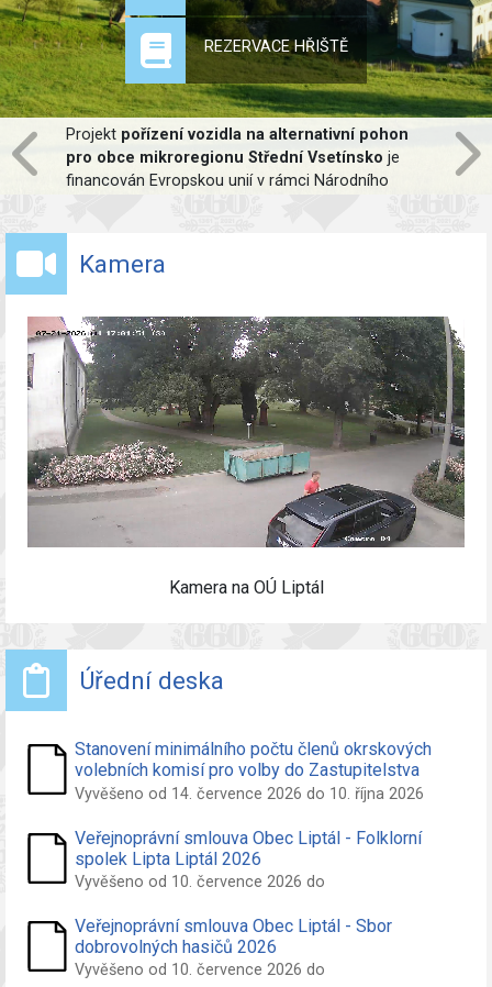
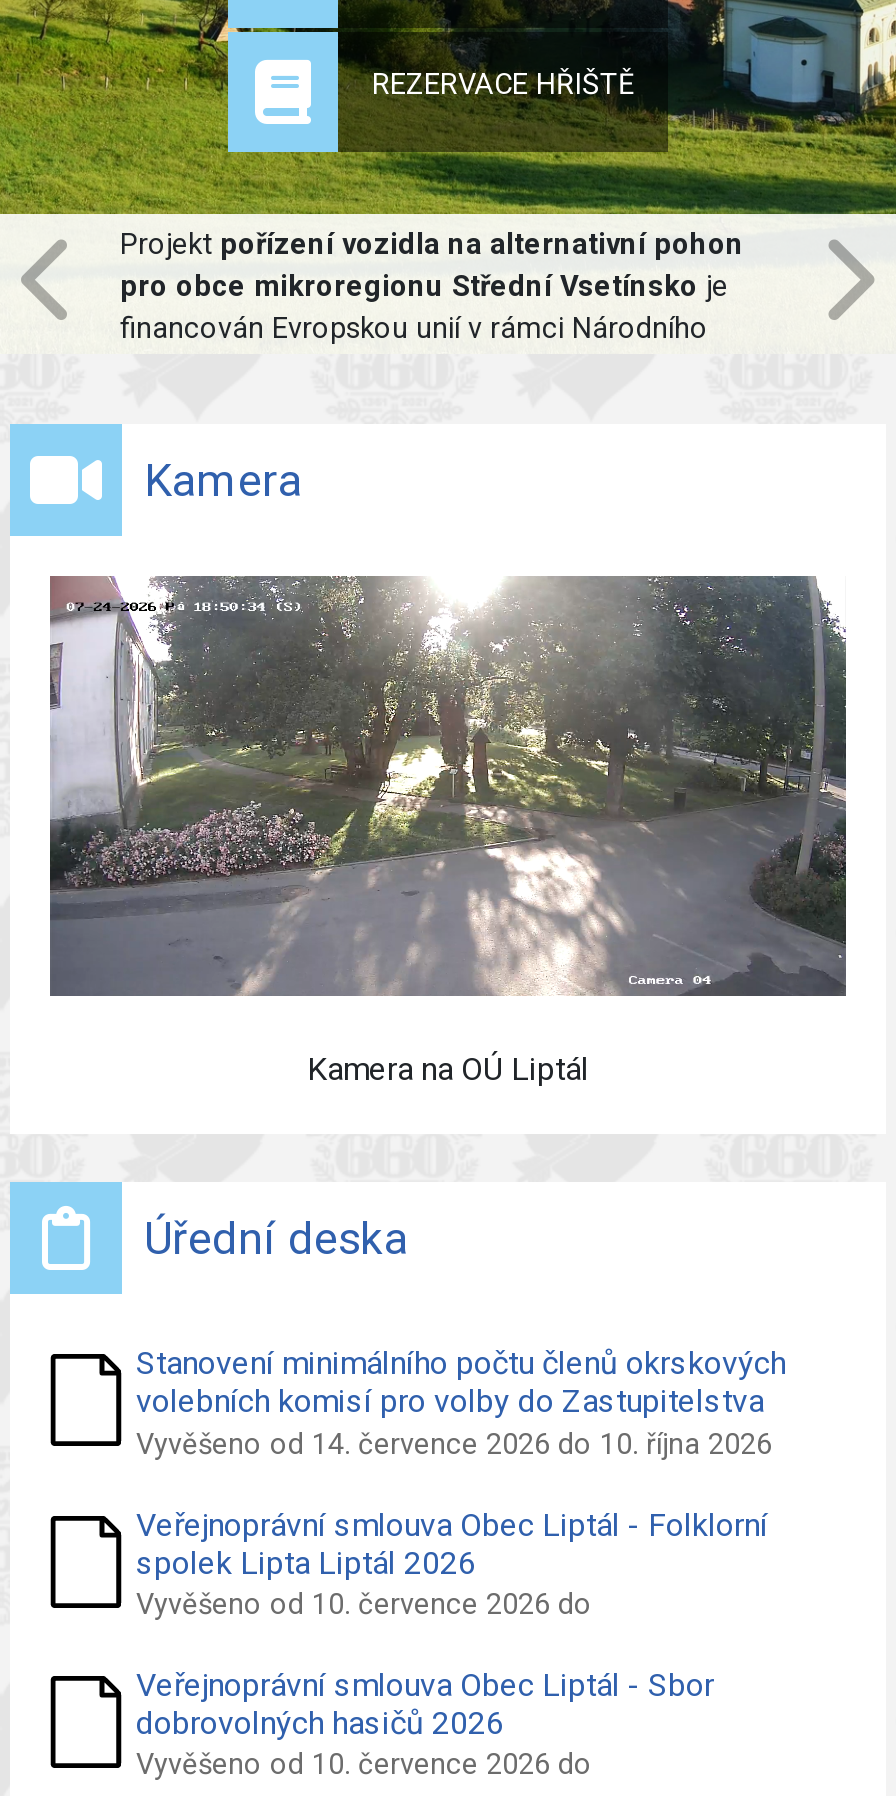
[27,315,465,548] [image] -> [50,576,846,996] [image]

